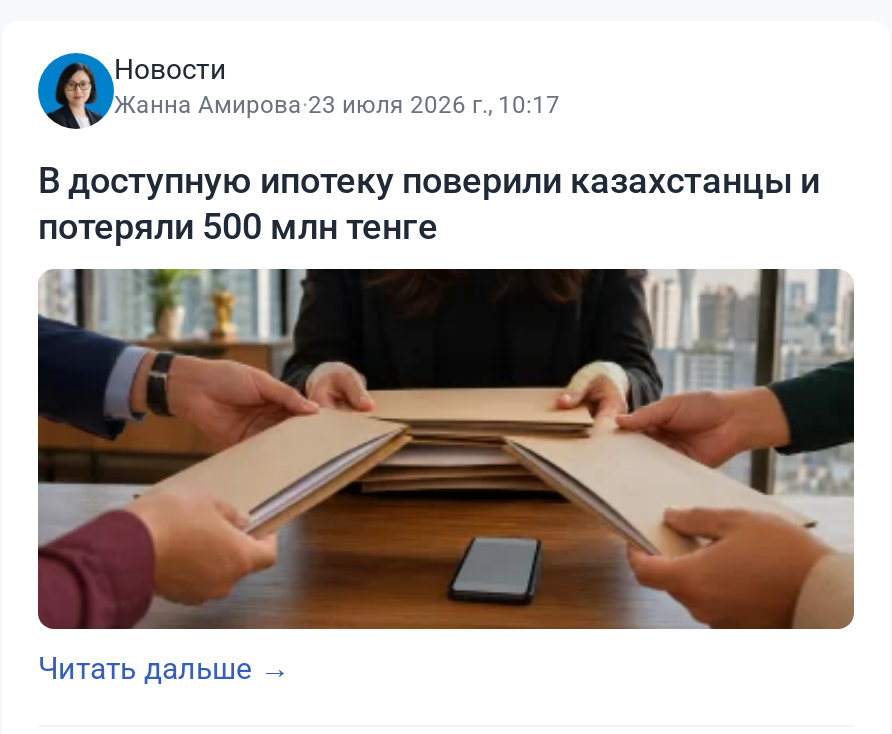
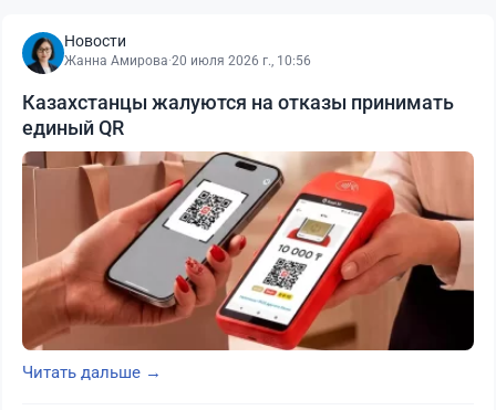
[114,91,560,119] Жанна Амирова·23 июля 2026 г., 10:17 -> [64,53,311,69] Жанна Амирова·20 июля 2026 г., 10:56
[38,159,820,247] В доступную ипотеку поверили казахстанцы и | потеряли 500 млн тенге -> [22,91,454,139] Казахстанцы жалуются на отказы принимать | единый QR
[36,267,856,631] [image] -> [21,150,475,351] [image]

